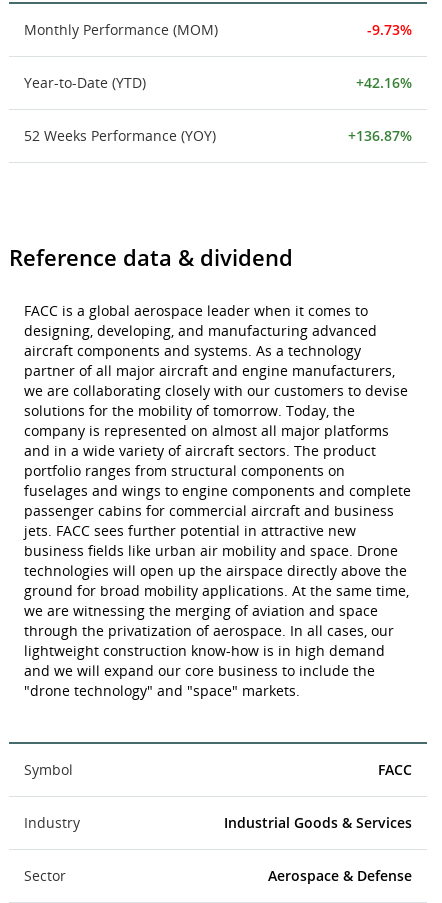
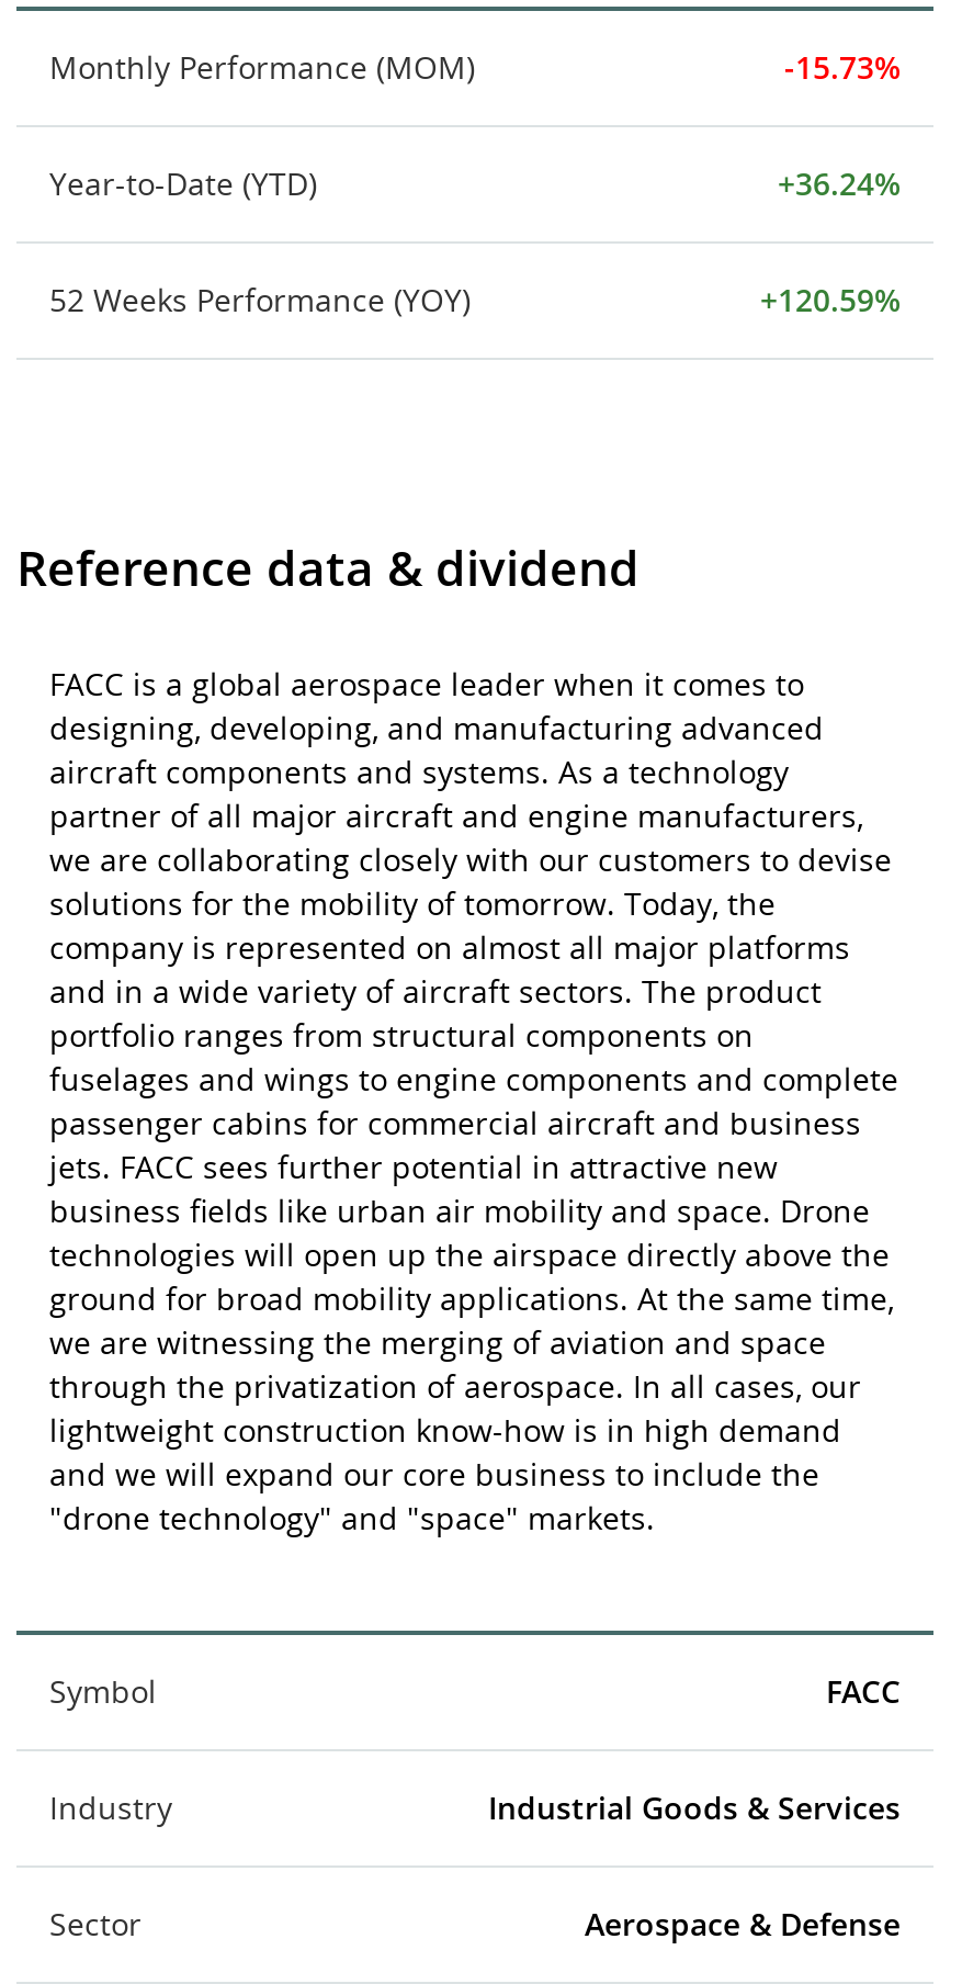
[367,20,412,39] -9.73% -> [784,46,901,88] -15.73%
[356,73,412,92] +42.16% -> [778,162,901,204] +36.24%
[348,126,412,145] +136.87% -> [760,279,901,320] +120.59%

